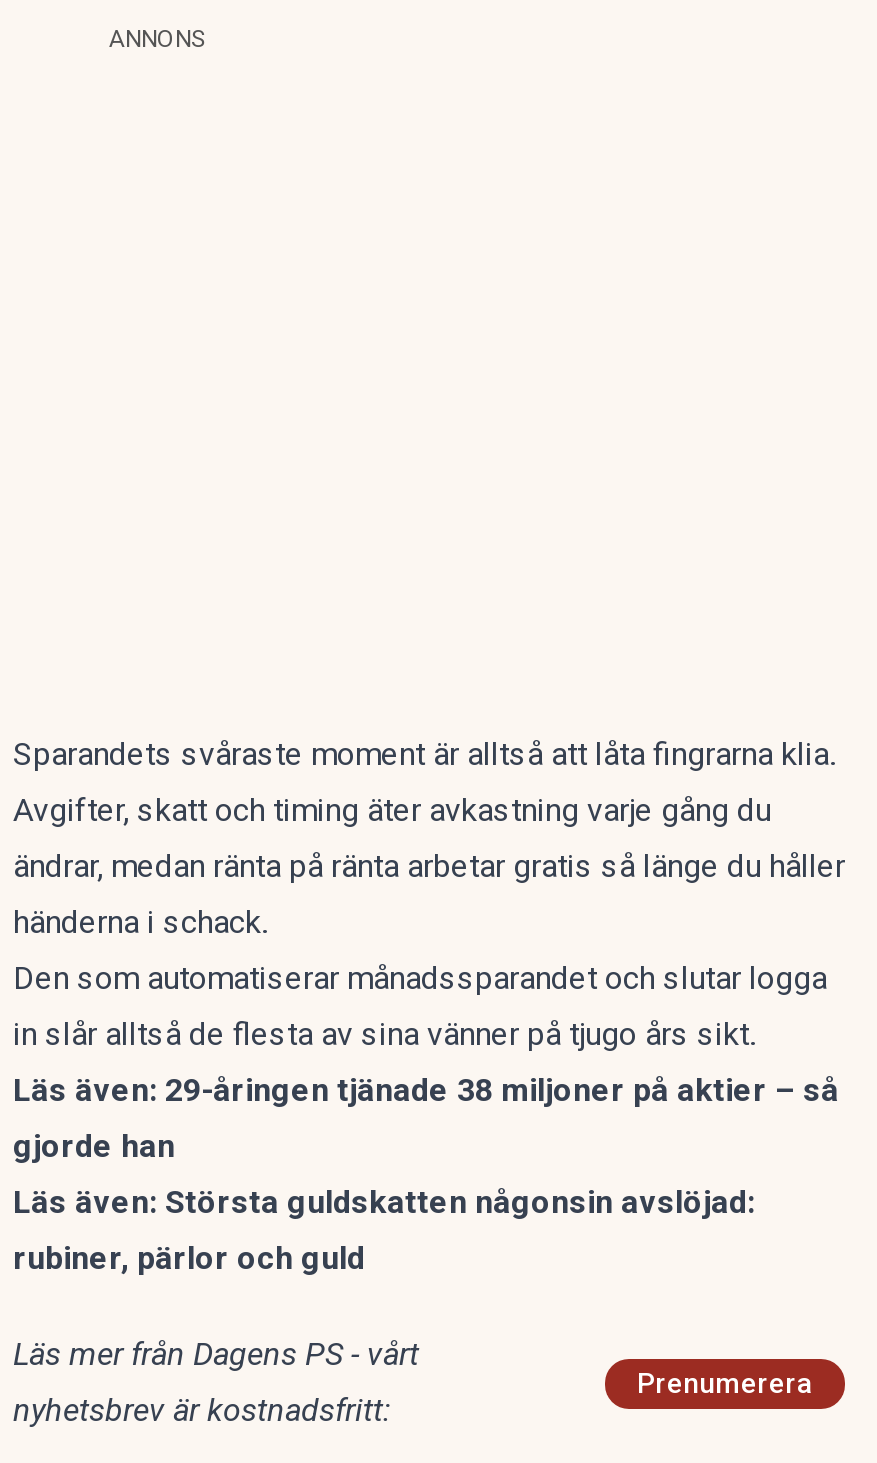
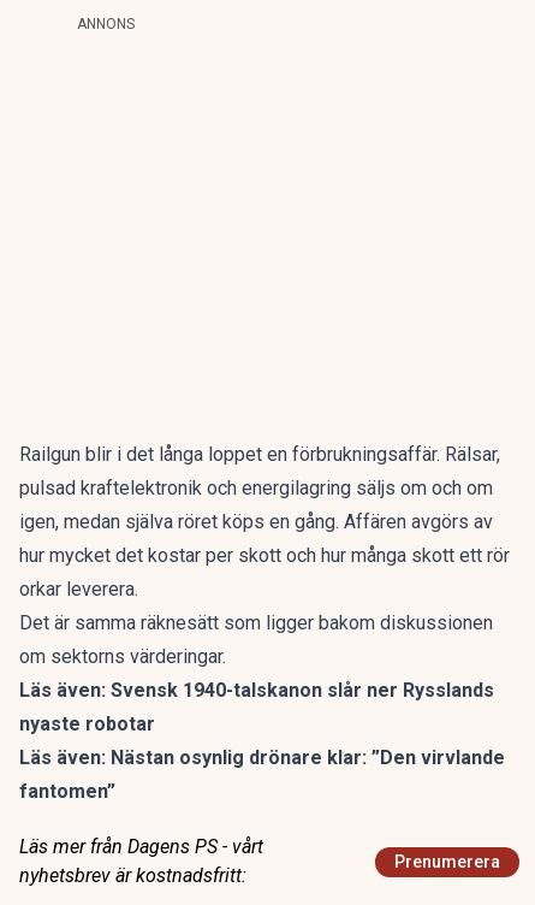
[13,735,845,1277] Sparandets svåraste moment är alltså att låta fingrarna klia. | Avgifter, skatt och timing äter avkastning varje gång du | ändrar, medan ränta på ränta arbetar gratis så länge du håller | händerna i schack. | Den som automatiserar månadssparandet och slutar logga | in slår alltså de flesta av sina vänner på tjugo års sikt. | Läs även: 29-åringen tjänade 38 miljoner på aktier – så | gjorde han | Läs även: Största guldskatten någonsin avslöjad: | rubiner, pärlor och guld -> [19,443,510,803] Railgun blir i det långa loppet en förbrukningsaffär. Rälsar, | pulsad kraftelektronik och energilagring säljs om och om | igen, medan själva röret köps en gång. Affären avgörs av | hur mycket det kostar per skott och hur många skott ett rör | orkar leverera. | Det är samma räknesätt som ligger bakom diskussionen | om sektorns värderingar. | Läs även: Svensk 1940-talskanon slår ner Rysslands | nyaste robotar | Läs även: Nästan osynlig drönare klar: ”Den virvlande | fantomen”

